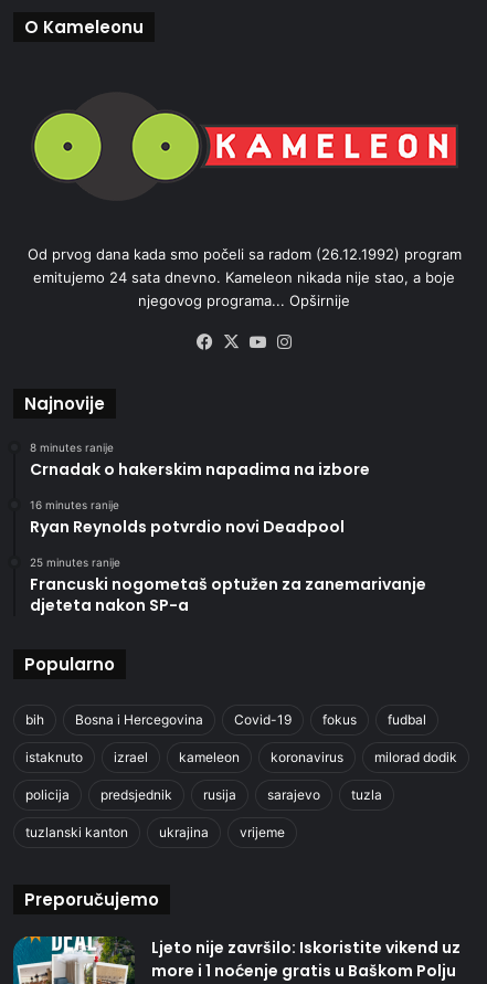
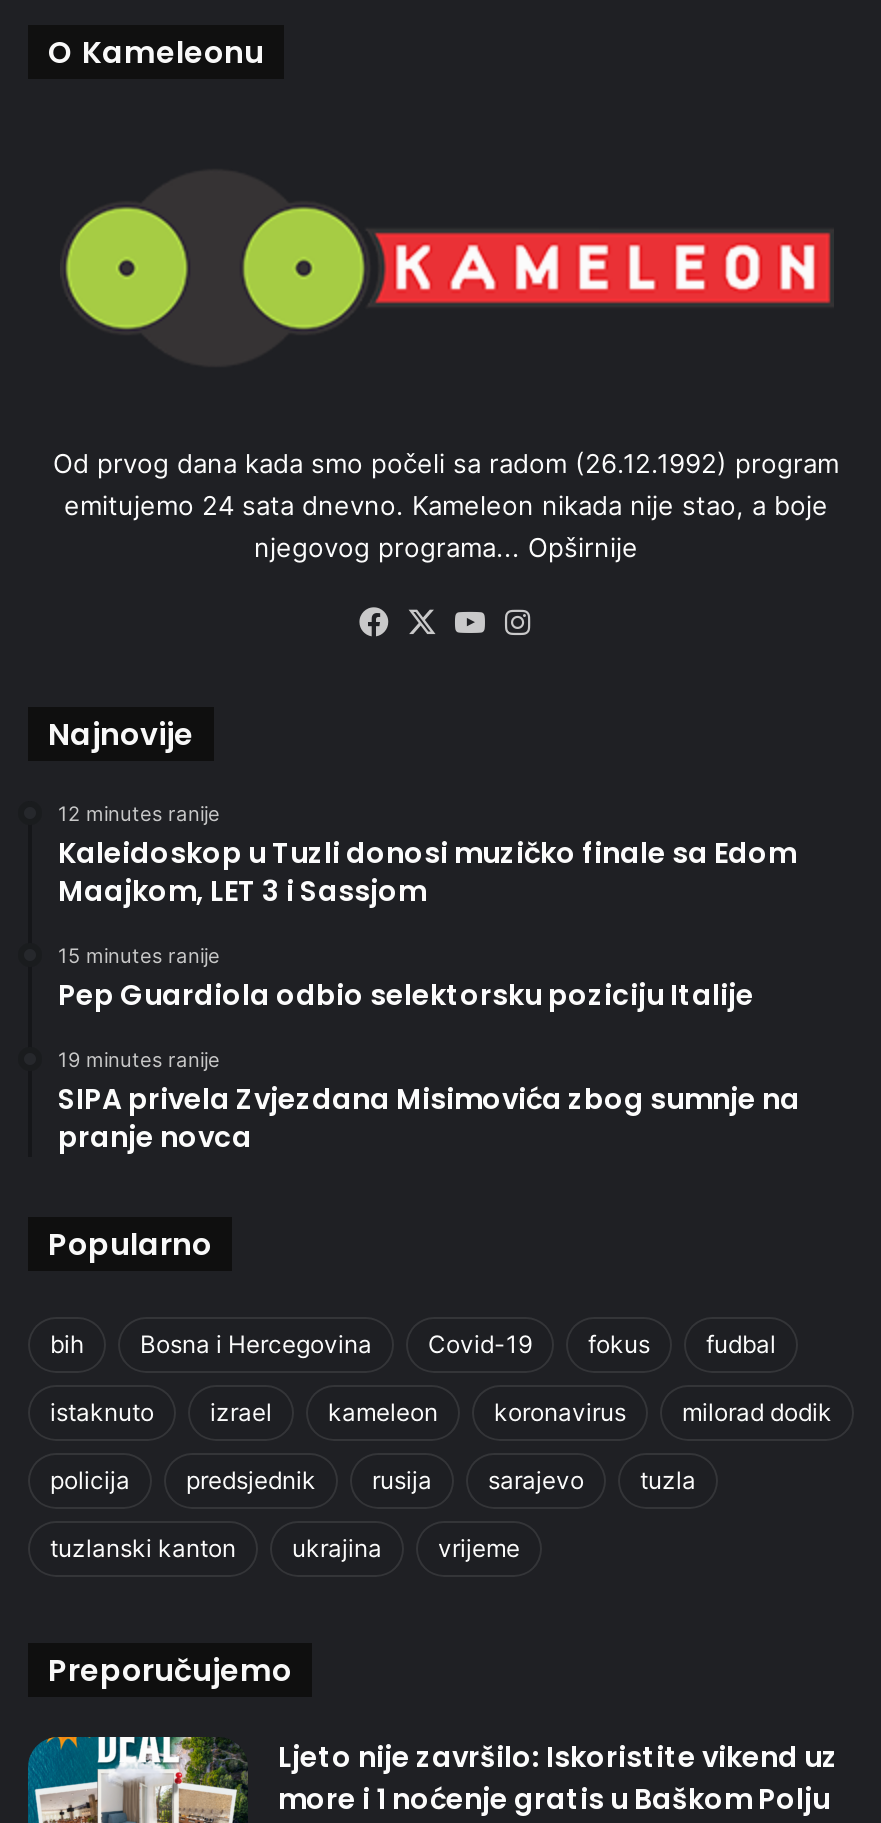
[30,441,370,481] 8 minutes ranije | Crnadak o hakerskim napadima na izbore -> [58,802,796,912] 12 minutes ranije | Kaleidoskop u Tuzli donosi muzičko finale sa Edom | Maajkom, LET 3 i Sassjom
[30,499,345,538] 16 minutes ranije | Ryan Reynolds potvrdio novi Deadpool -> [58,944,754,1016] 15 minutes ranije | Pep Guardiola odbio selektorsku poziciju Italije
[30,556,426,617] 25 minutes ranije | Francuski nogometaš optužen za zanemarivanje | djeteta nakon SP-a -> [58,1048,800,1158] 19 minutes ranije | SIPA privela Zvjezdana Misimovića zbog sumnje na | pranje novca

